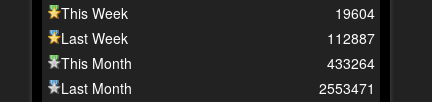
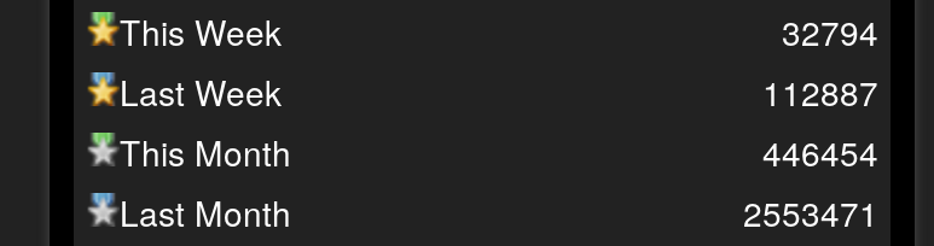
[335,3,375,23] 19604 -> [782,7,878,55] 32794
[327,53,375,73] 433264 -> [762,127,878,175] 446454

